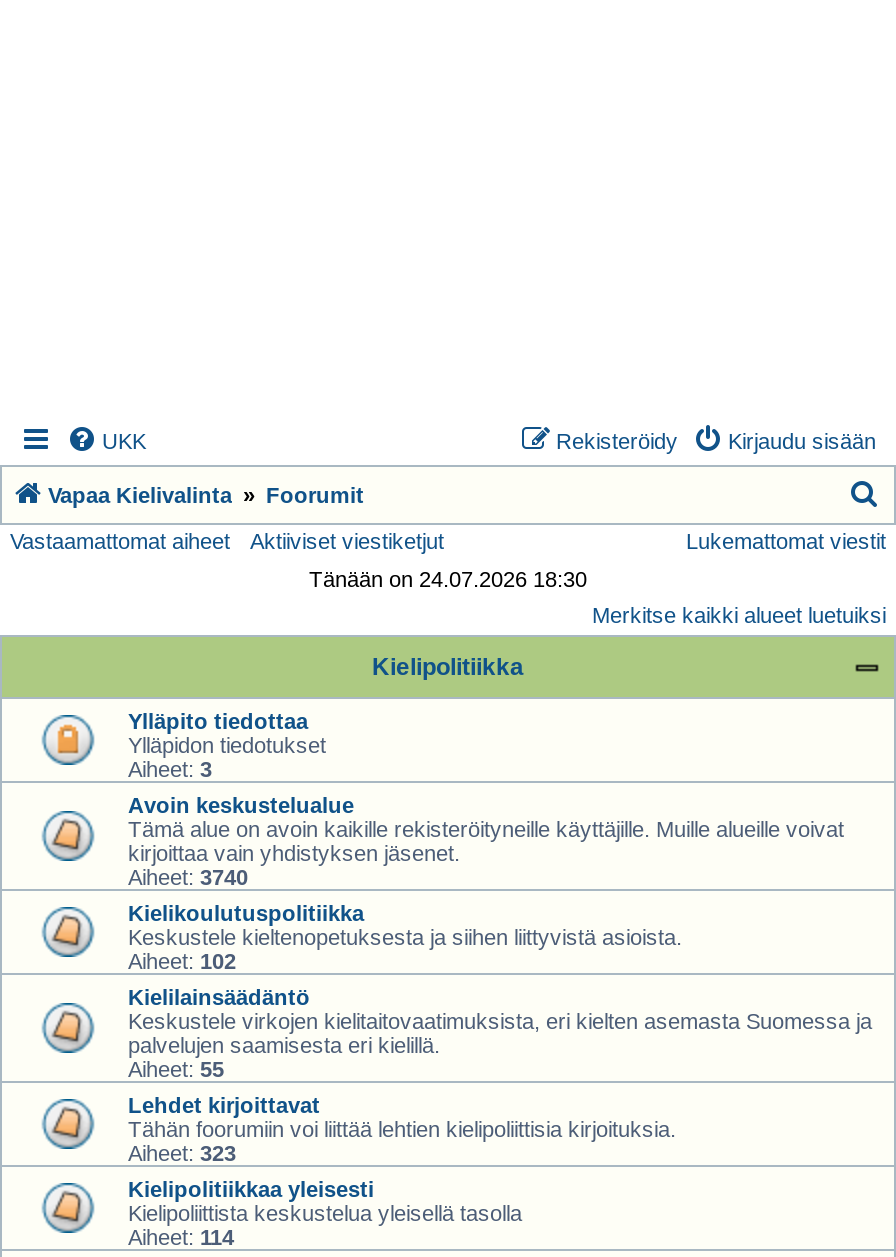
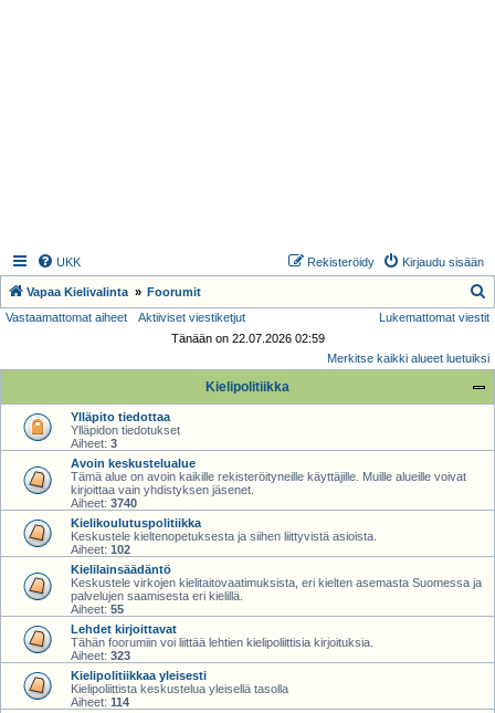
[309,567,587,591] Tänään on 24.07.2026 18:30 -> [171,332,324,345] Tänään on 22.07.2026 02:59

